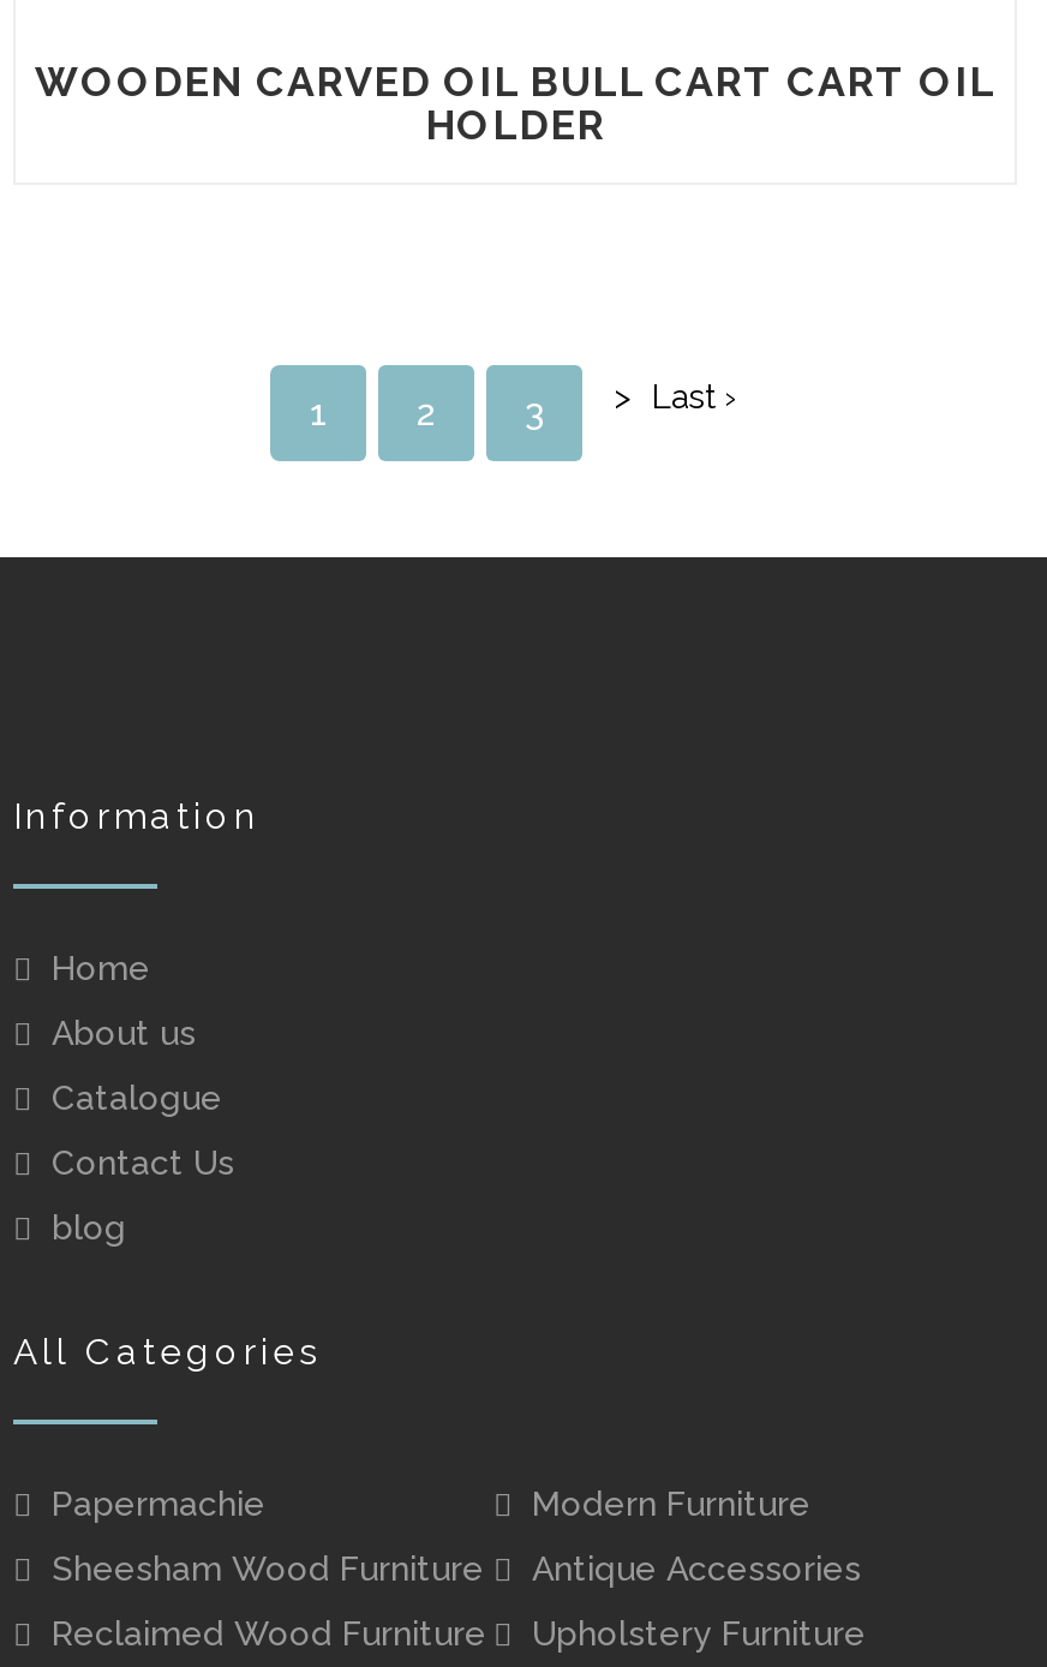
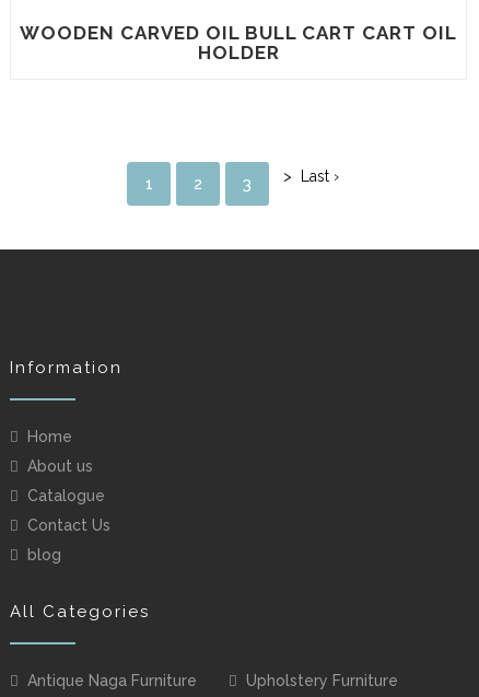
[52,1484,861,1652] Papermachie | Modern Furniture | Sheesham Wood Furniture | Antique Accessories | Reclaimed Wood Furniture -> [27,672,197,689] Antique Naga Furniture

